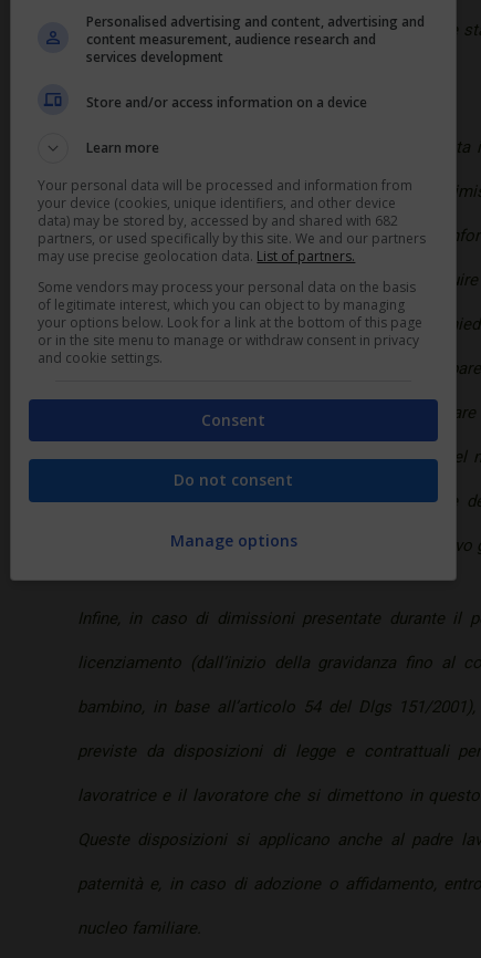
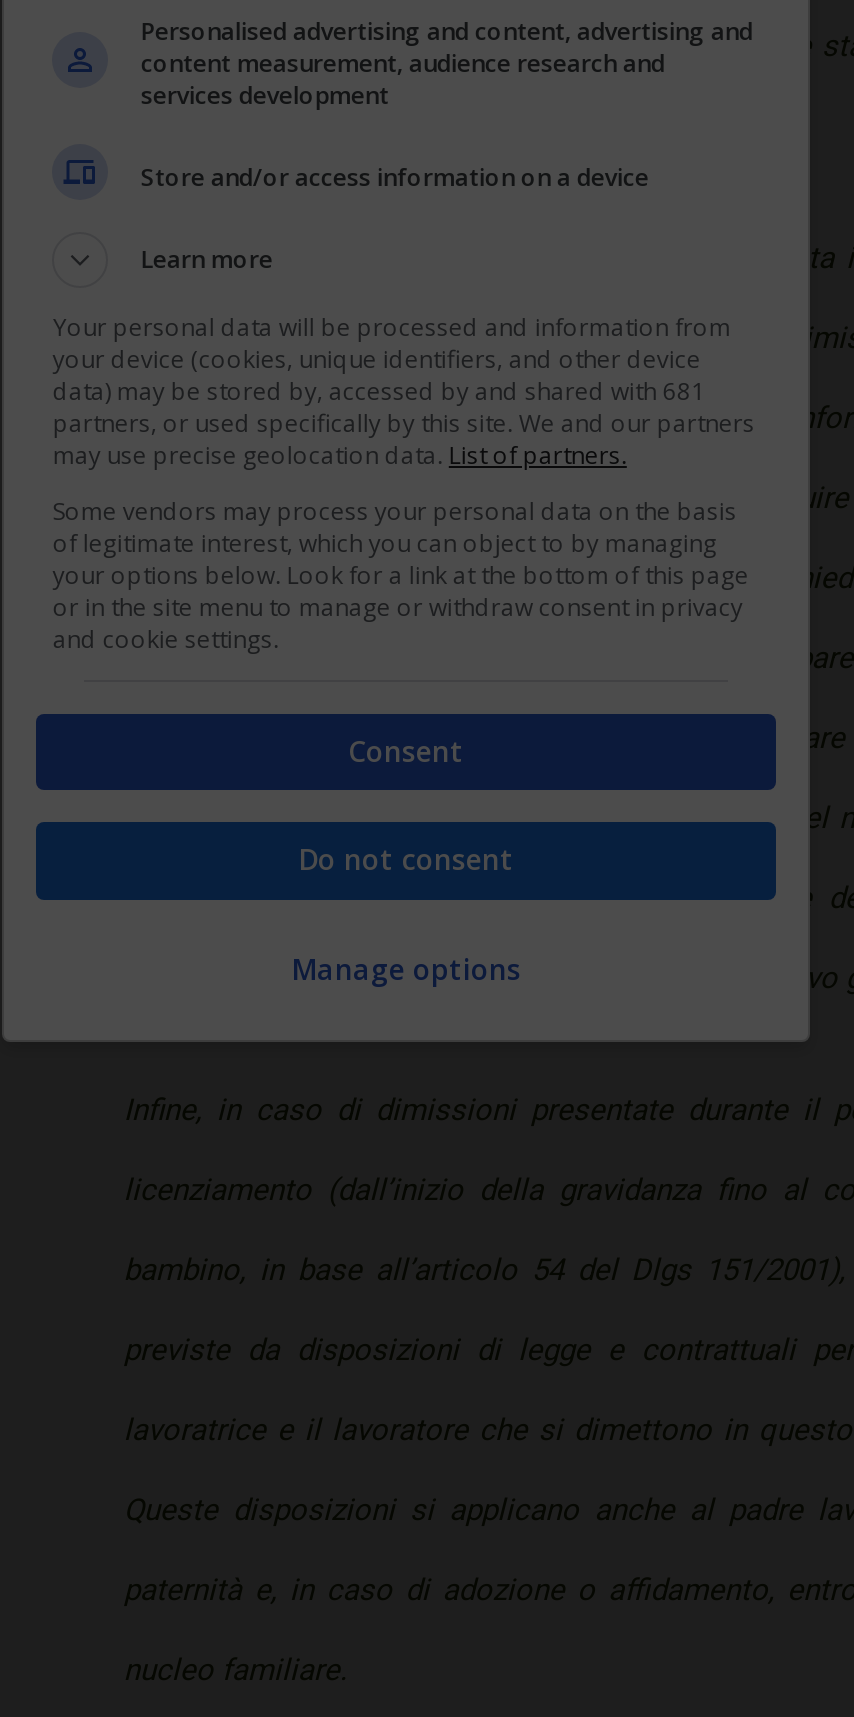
[38,211,399,230] data) may be stored by, accessed by and shared with 682 -> [53,374,705,408] data) may be stored by, accessed by and shared with 681

